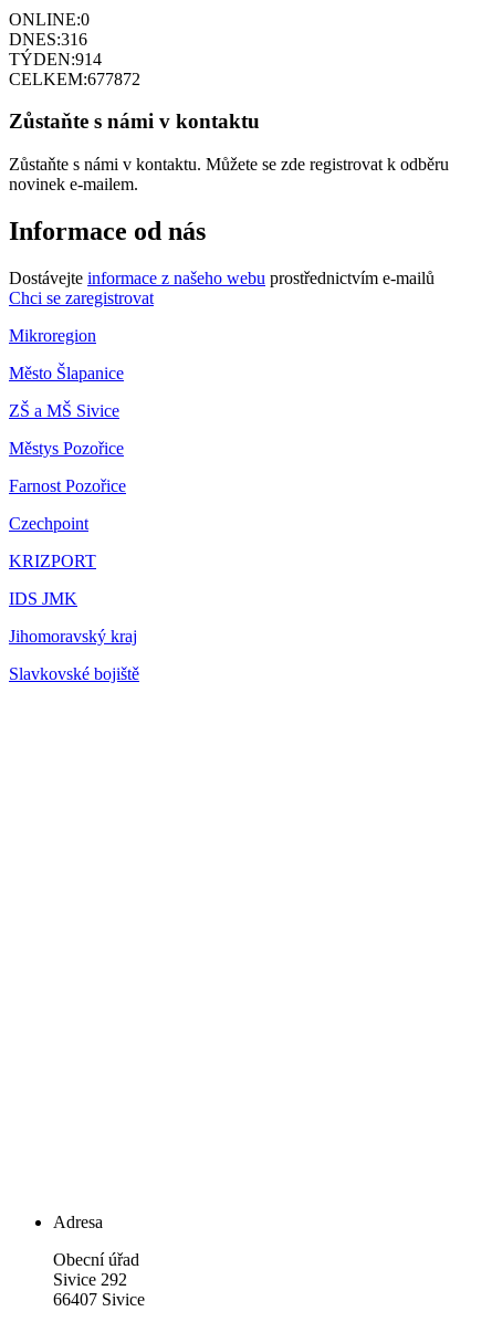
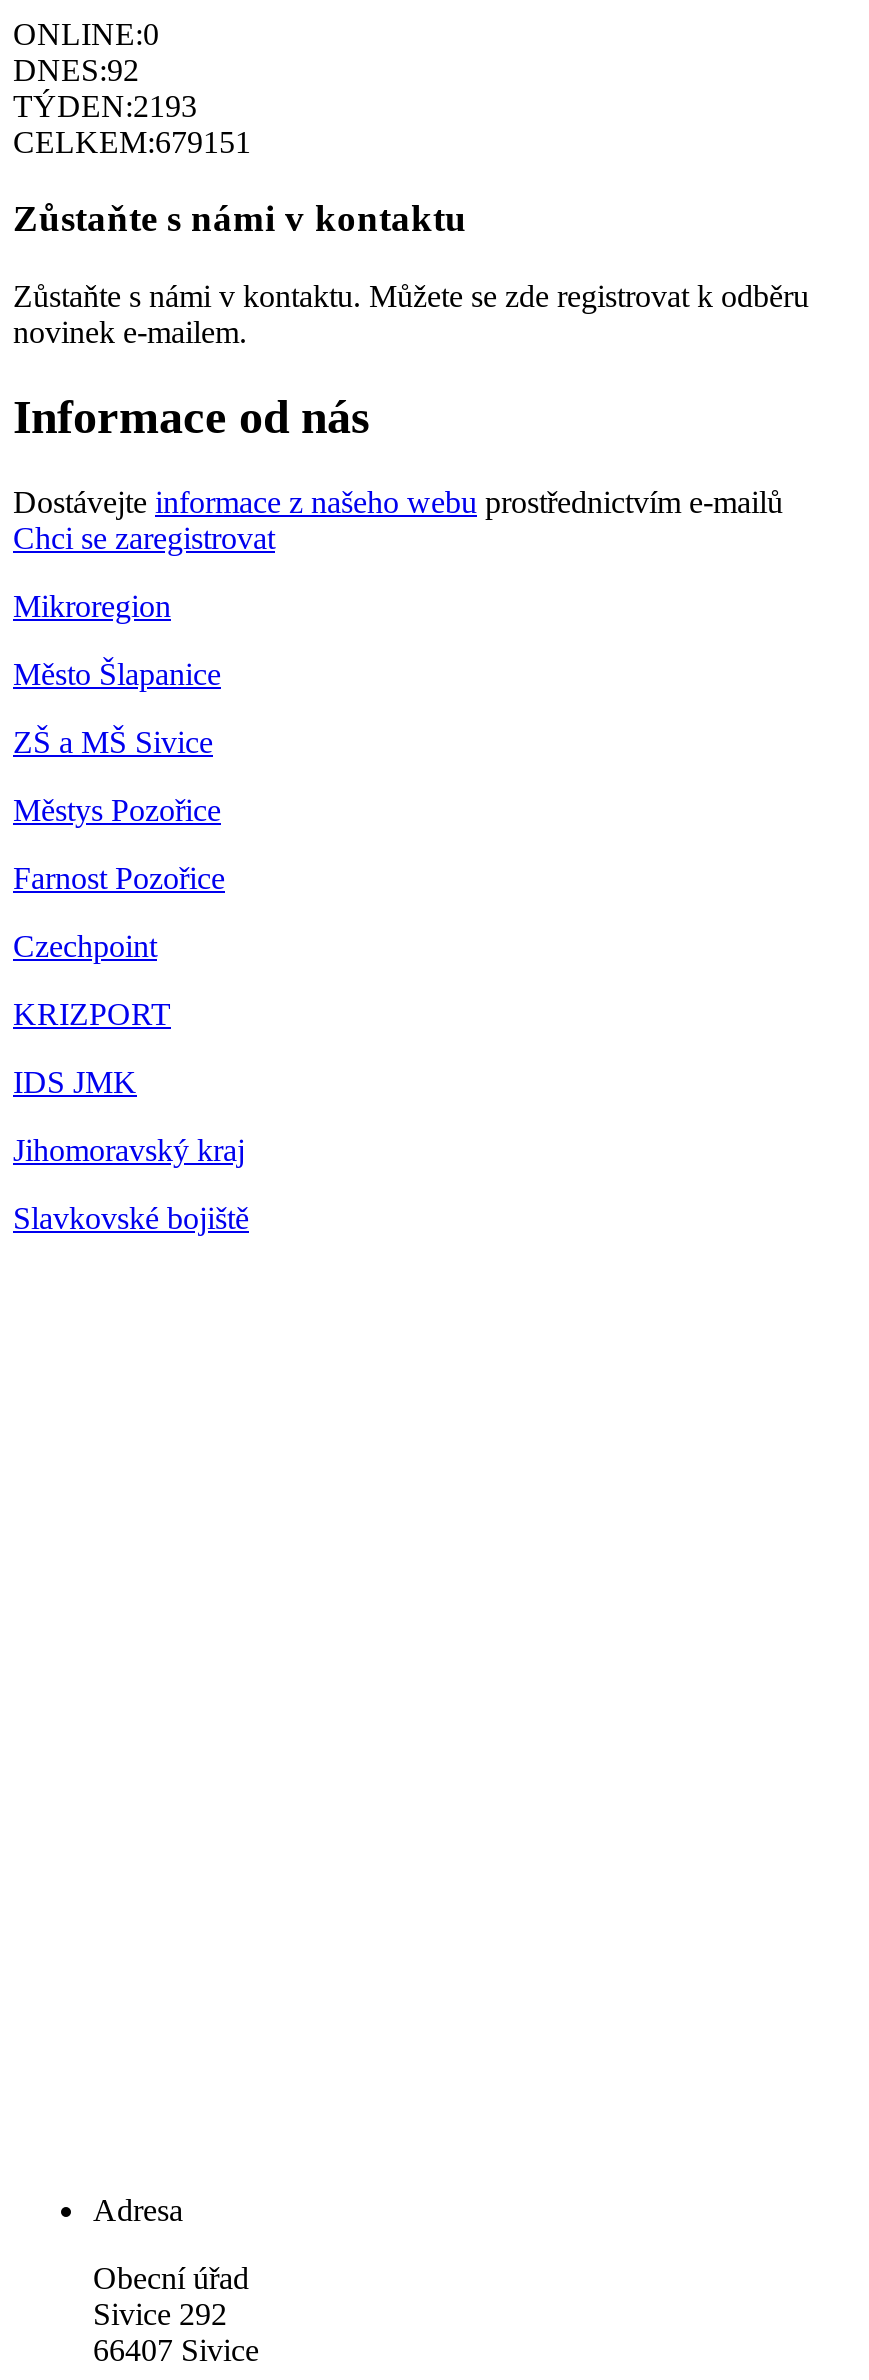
[9,30,87,48] DNES:316 -> [13,53,139,87] DNES:92
[9,50,102,68] TÝDEN:914 -> [13,89,197,123] TÝDEN:2193
[9,69,140,88] CELKEM:677872 -> [13,125,251,159] CELKEM:679151

